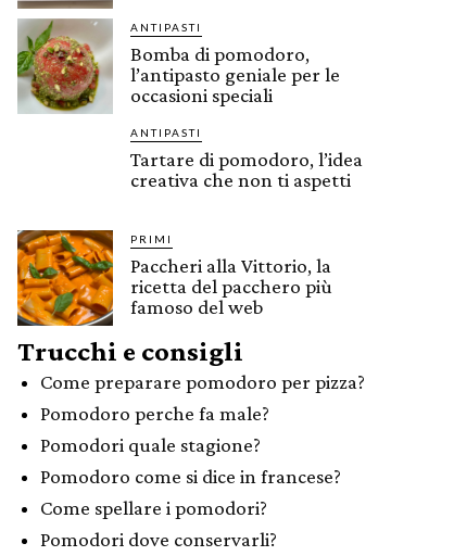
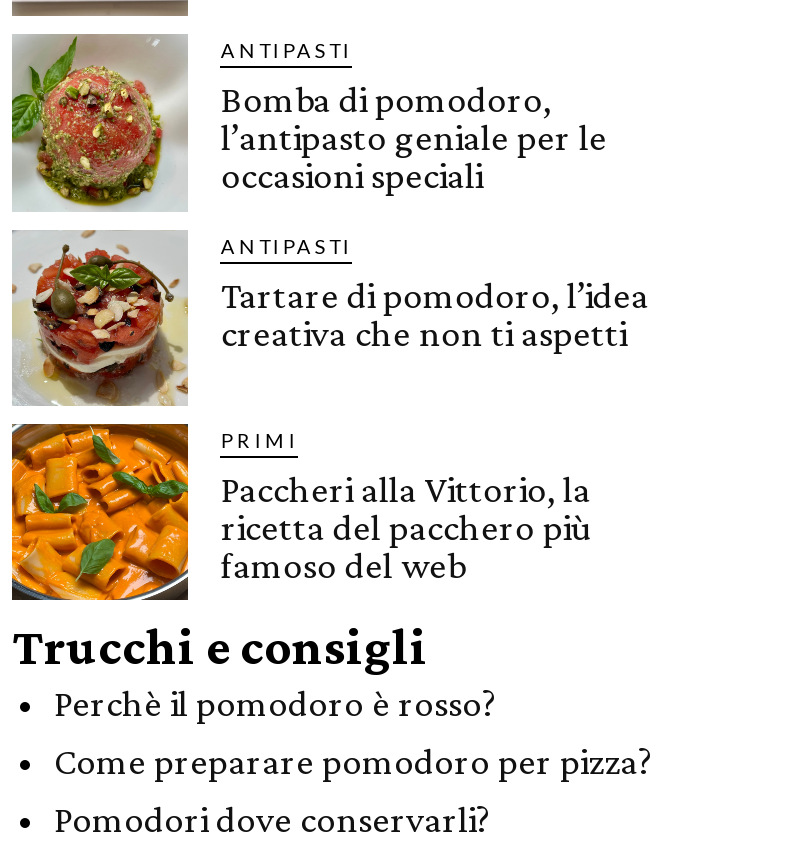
none -> [10,228,190,408] [image]
none -> [54,682,496,724] Perchè il pomodoro è rosso?
moved [40,371,365,393] -> [54,740,652,782]: Come preparare pomodoro per pizza?
[40,402,341,519] Pomodoro perche fa male? | Pomodori quale stagione? | Pomodoro come si dice in francese? | Come spellare i pomodori? -> none

